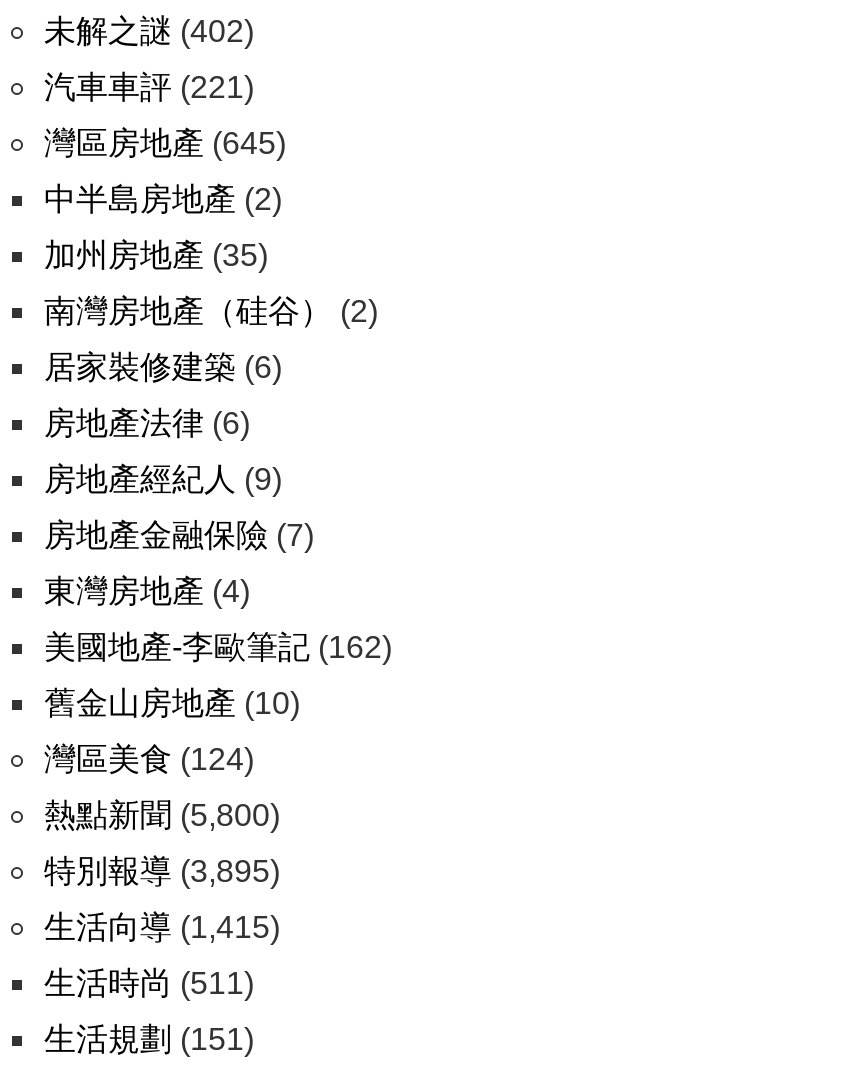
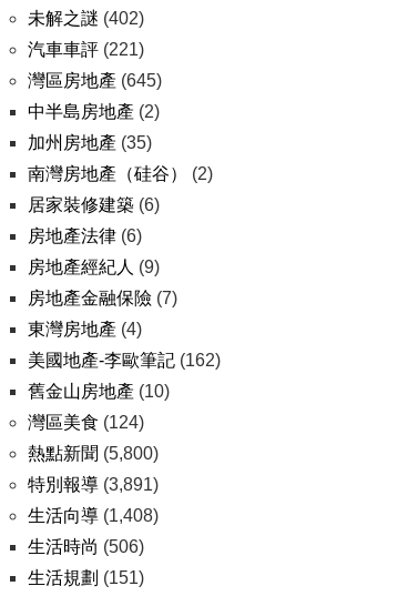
[44,854,280,888] 特別報導(3,895) -> [28,475,159,494] 特別報導(3,891)
[44,910,280,944] 生活向導(1,415) -> [28,506,159,525] 生活向導(1,408)
[44,966,254,1000] 生活時尚(511) -> [28,537,144,556] 生活時尚(506)

